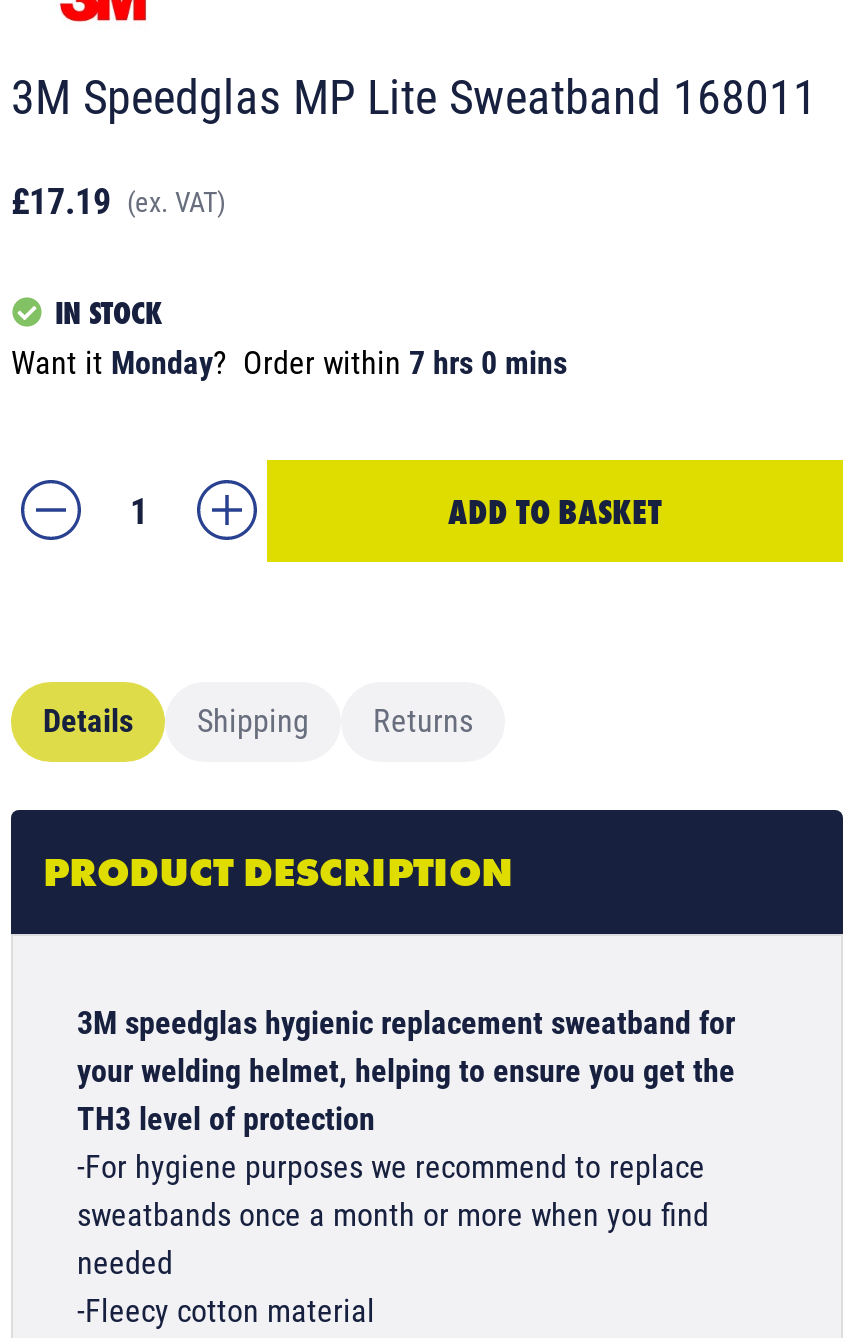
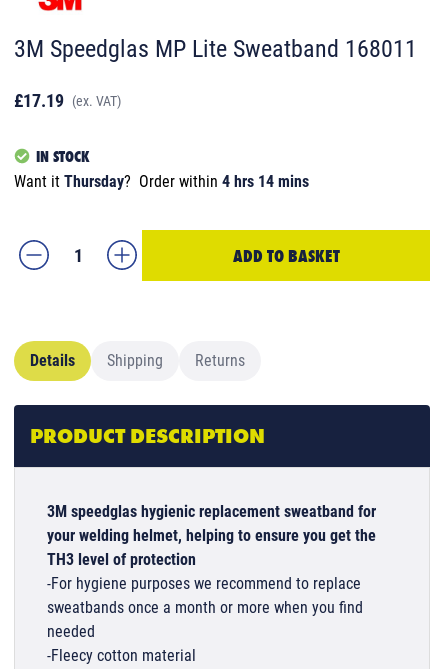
[11,344,567,382] Want it Monday? Order within 7 hrs 0 mins -> [14,172,309,191] Want it Thursday? Order within 4 hrs 14 mins

